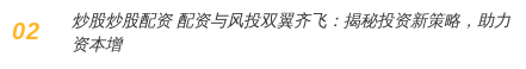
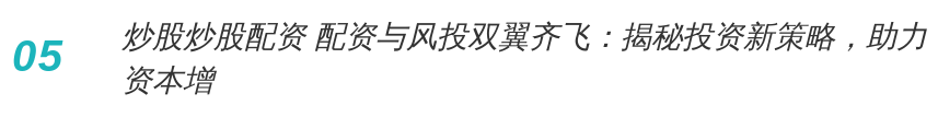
[12,18,40,44] 02 -> [12,32,64,80] 05

